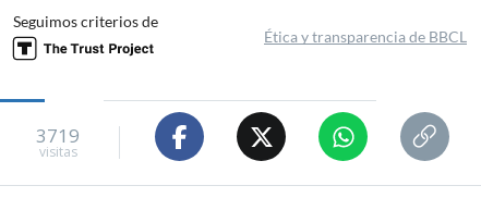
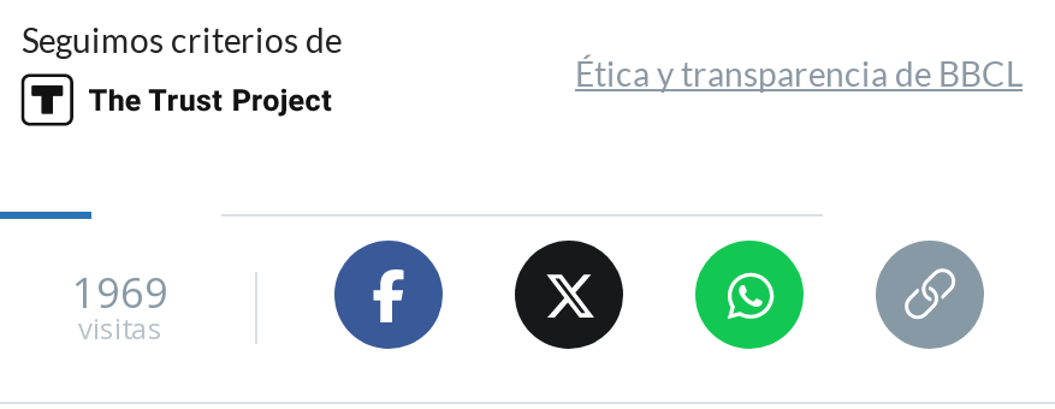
[36,123,80,148] 3719 -> [72,265,168,320] 1969

